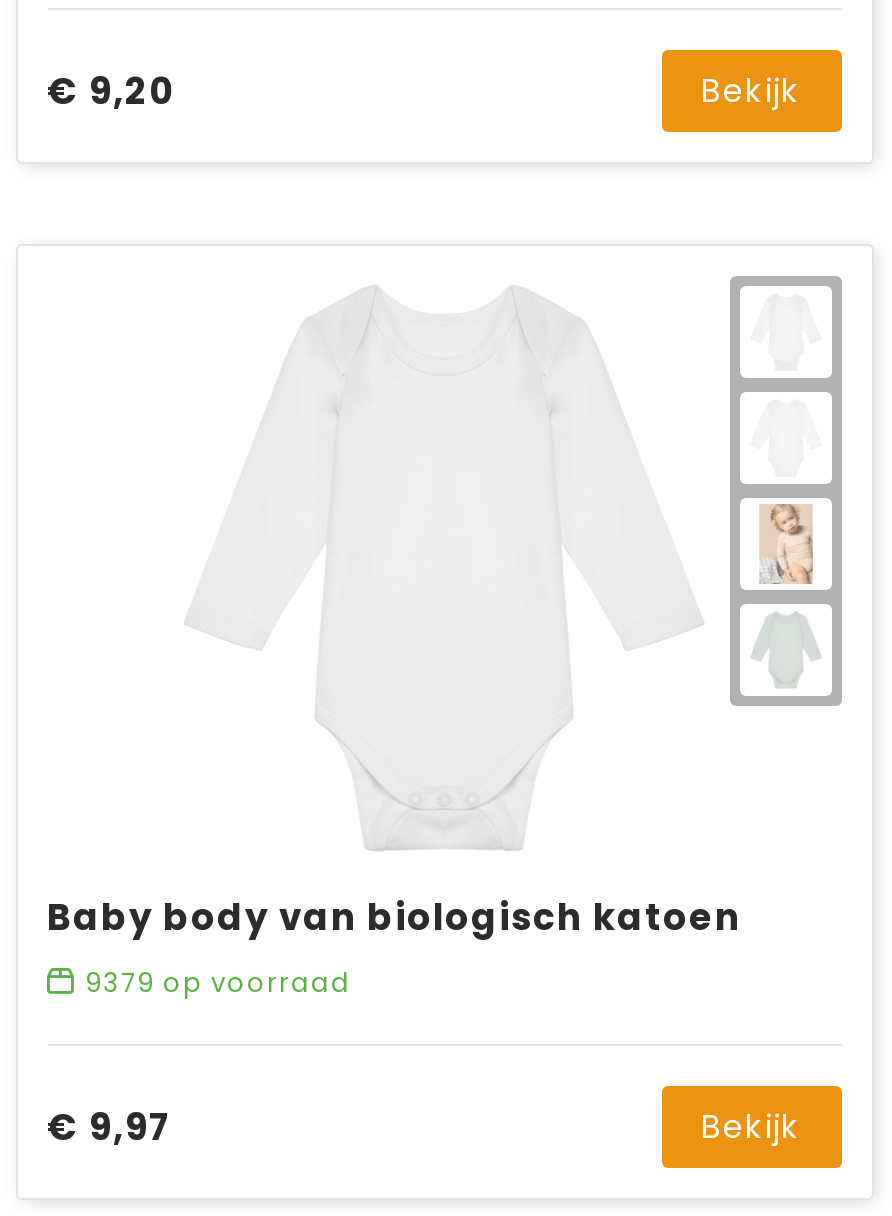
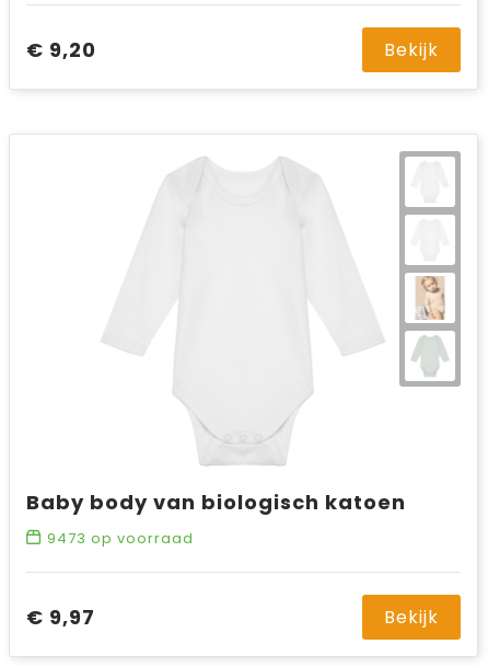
[85,964,351,1002] 9379 op voorraad -> [47,528,193,549] 9473 op voorraad

